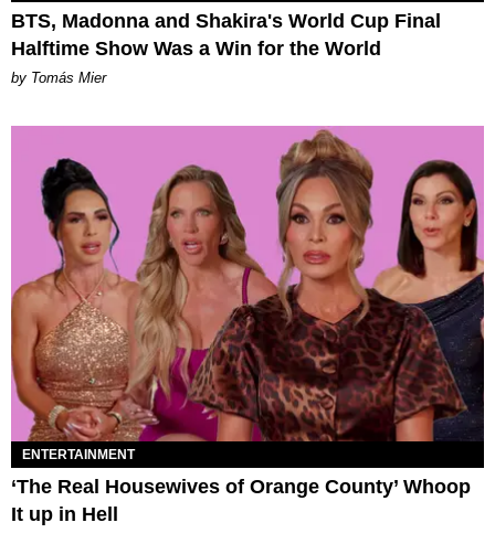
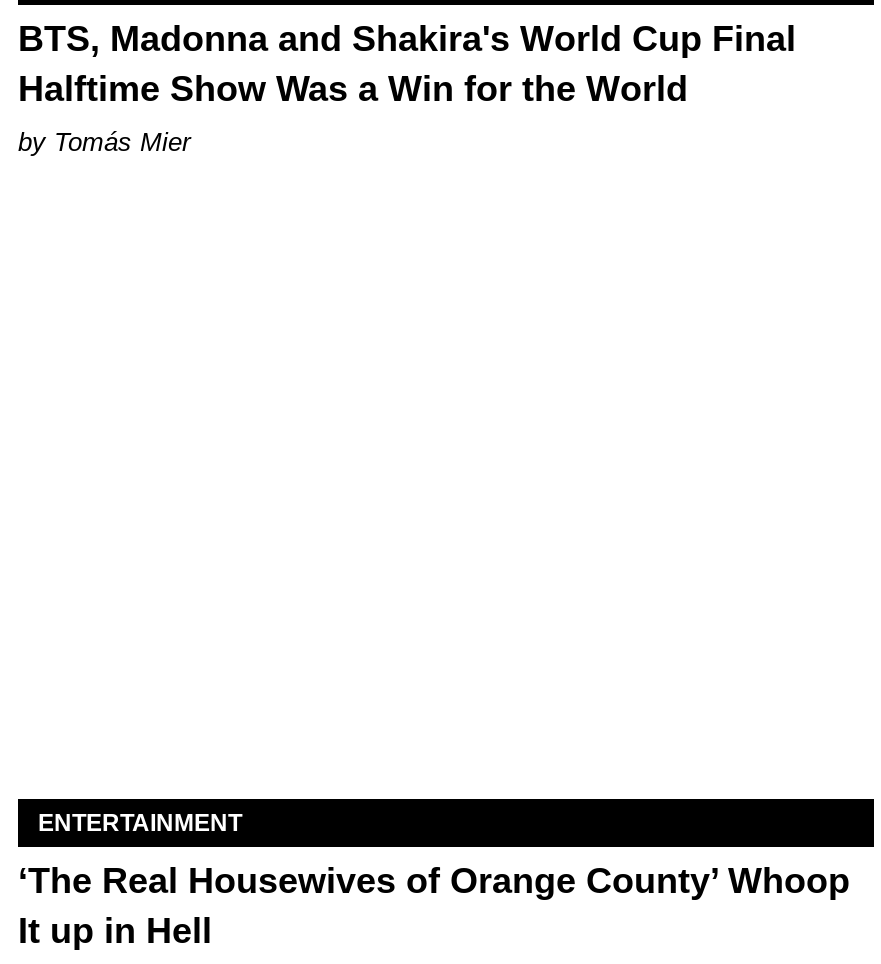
[10,125,485,443] [image] -> none

